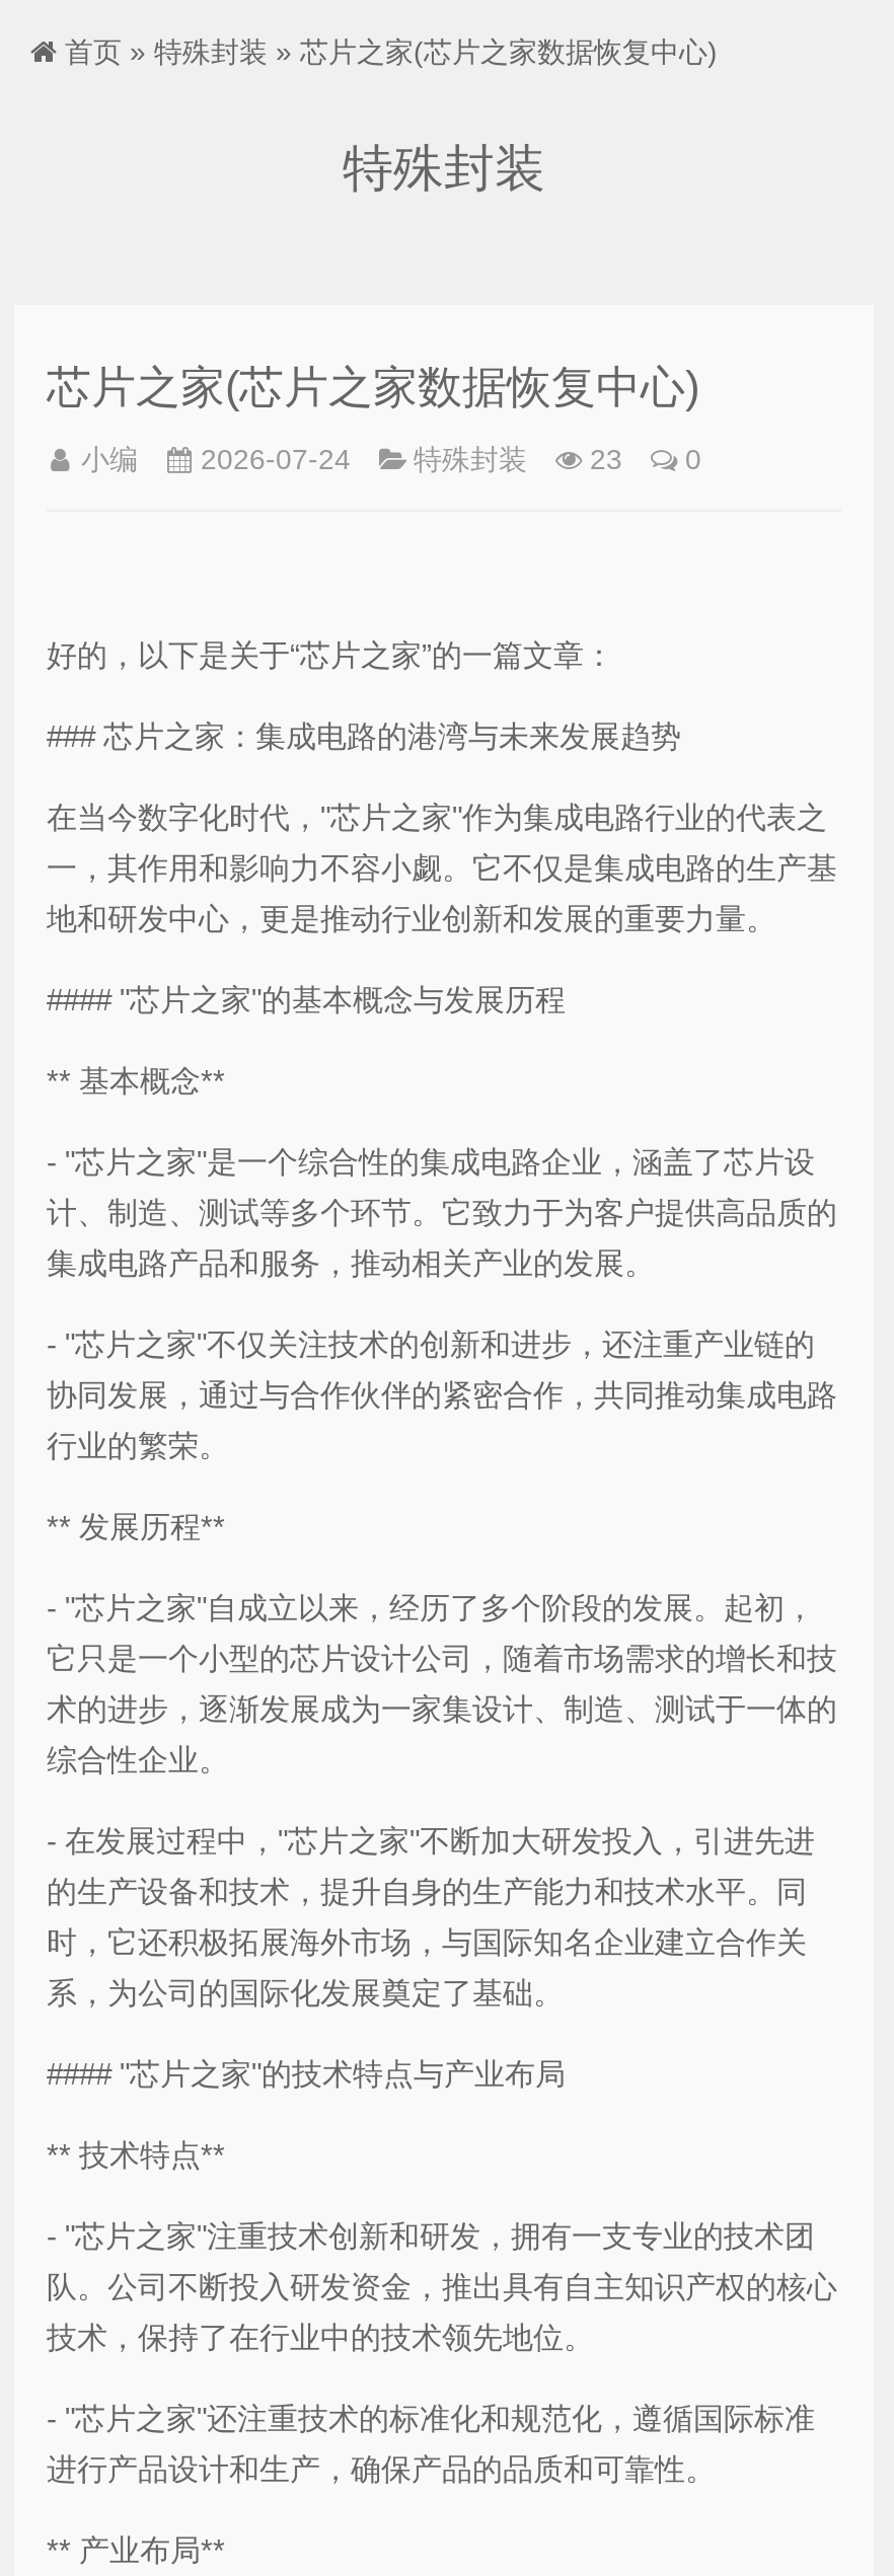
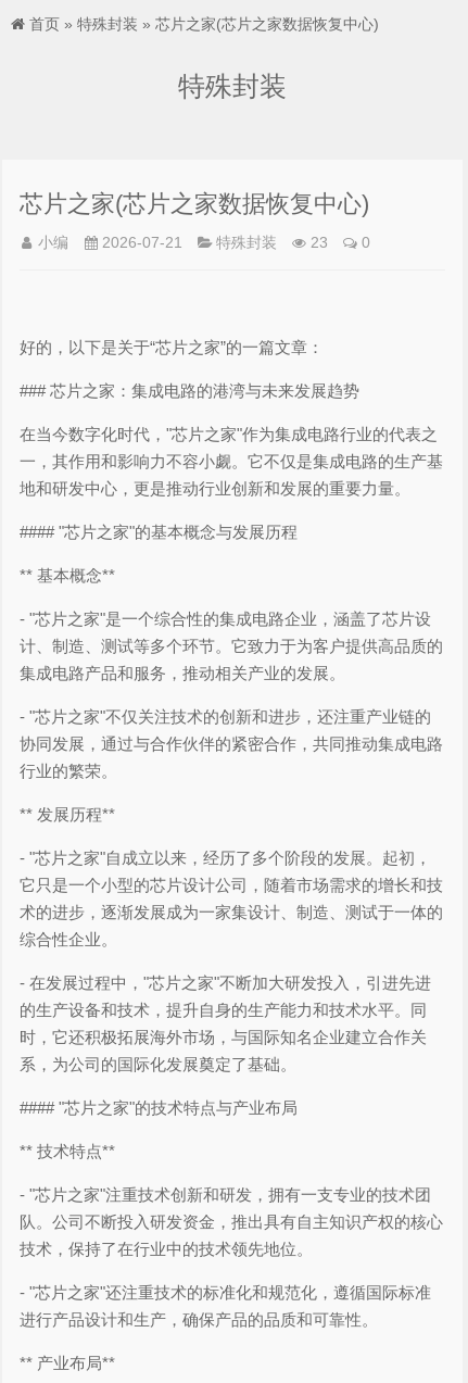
[81,443,701,475] 小编 2026-07-24 特殊封装 23 0 -> [38,234,370,251] 小编 2026-07-21 特殊封装 23 0

